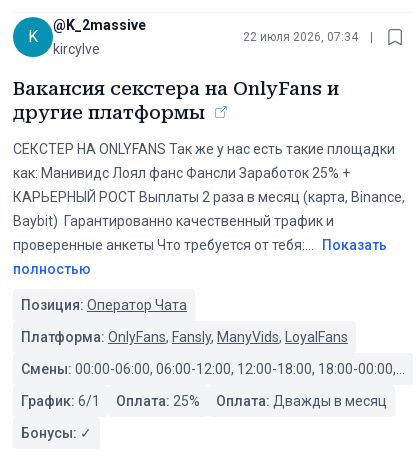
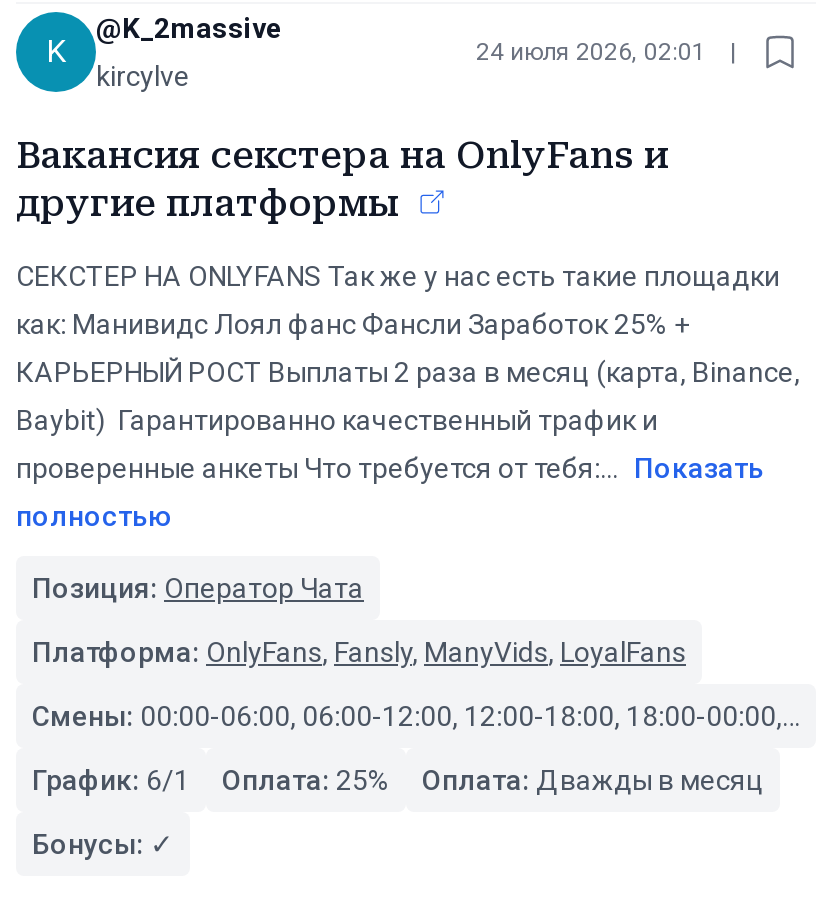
[243,30,358,44] 22 июля 2026, 07:34 -> [476,38,706,66] 24 июля 2026, 02:01

